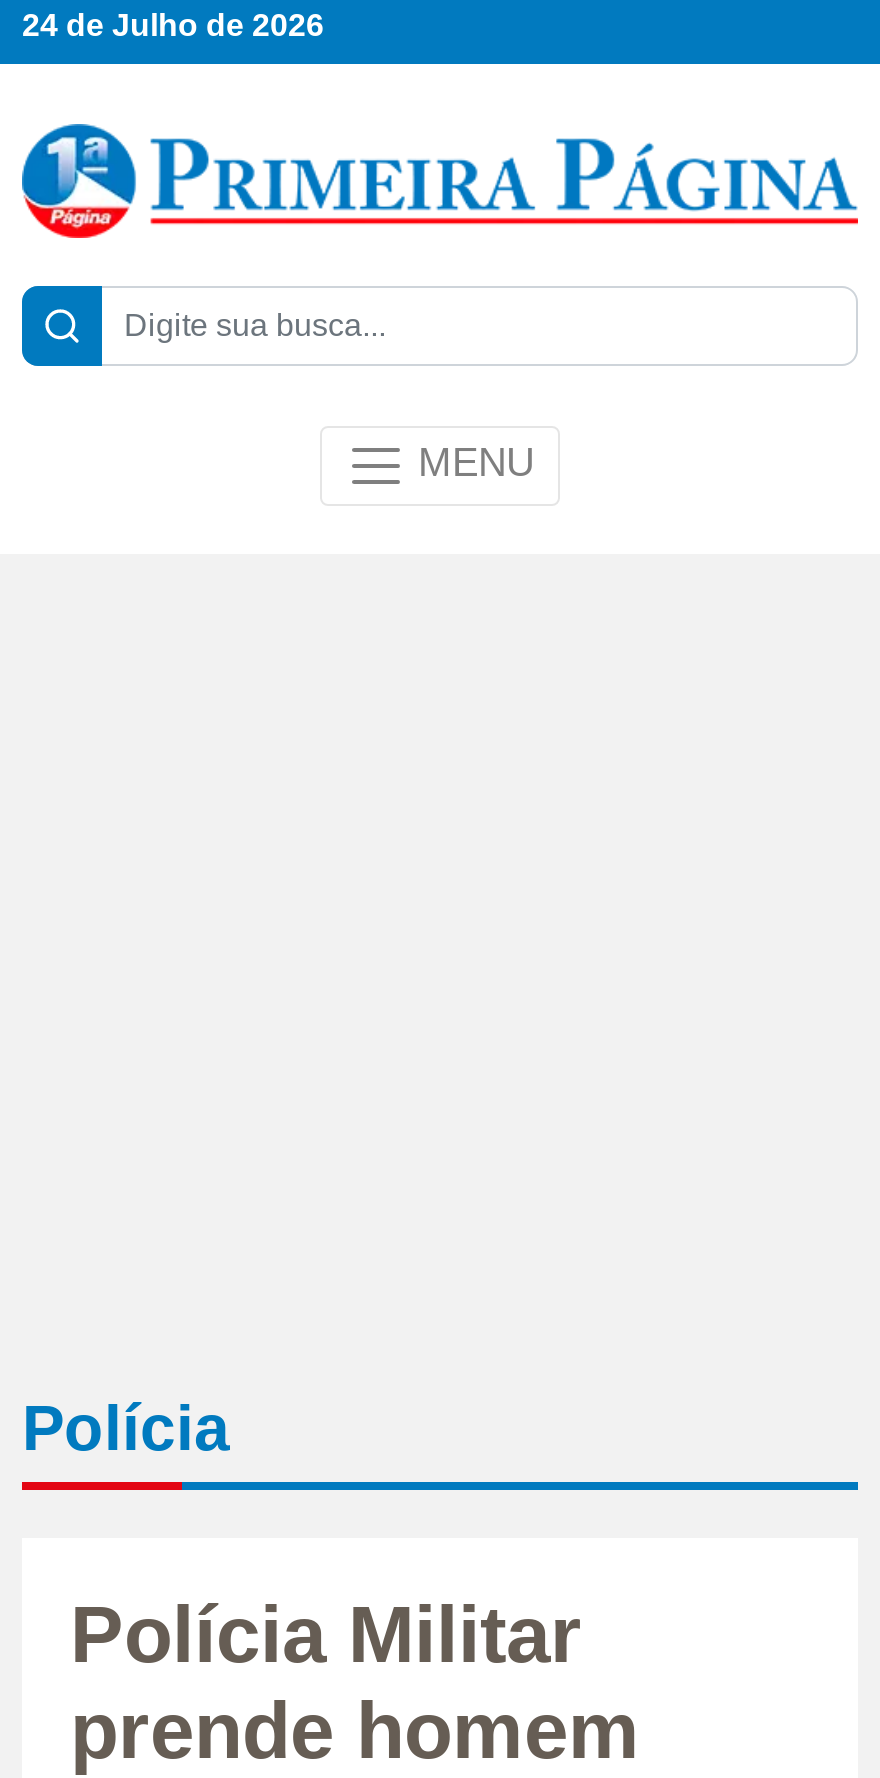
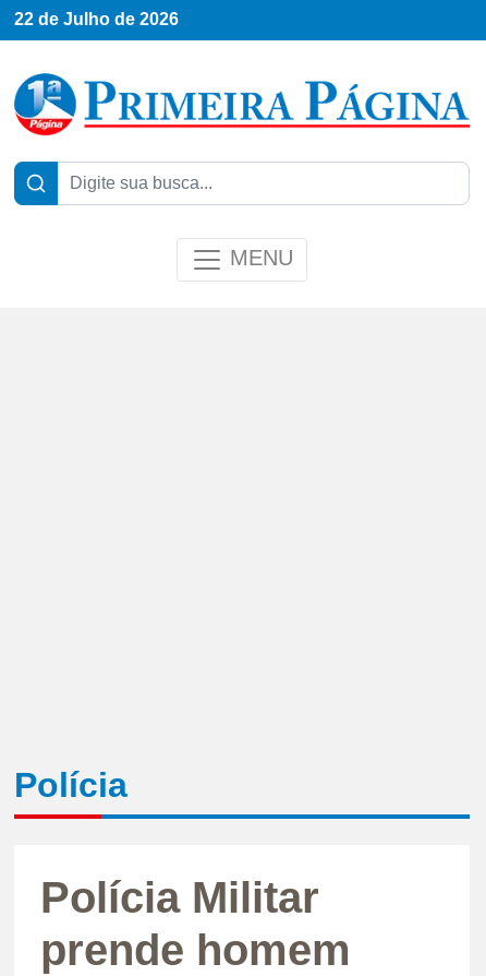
[22,9,324,43] 24 de Julho de 2026 -> [14,10,179,29] 22 de Julho de 2026

